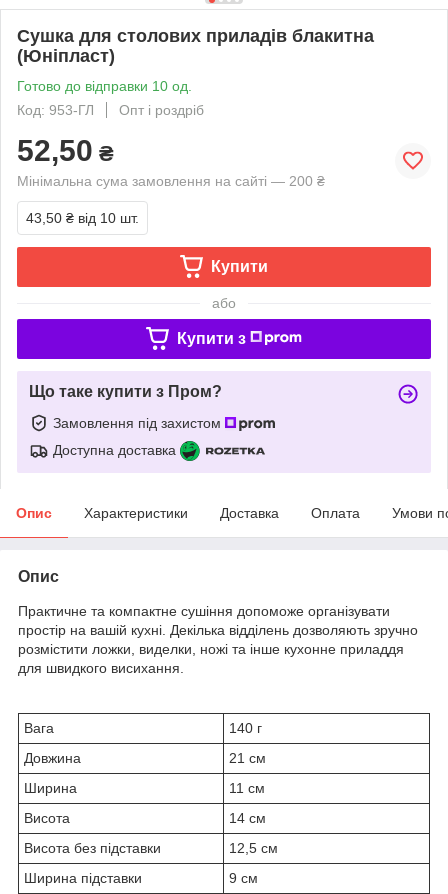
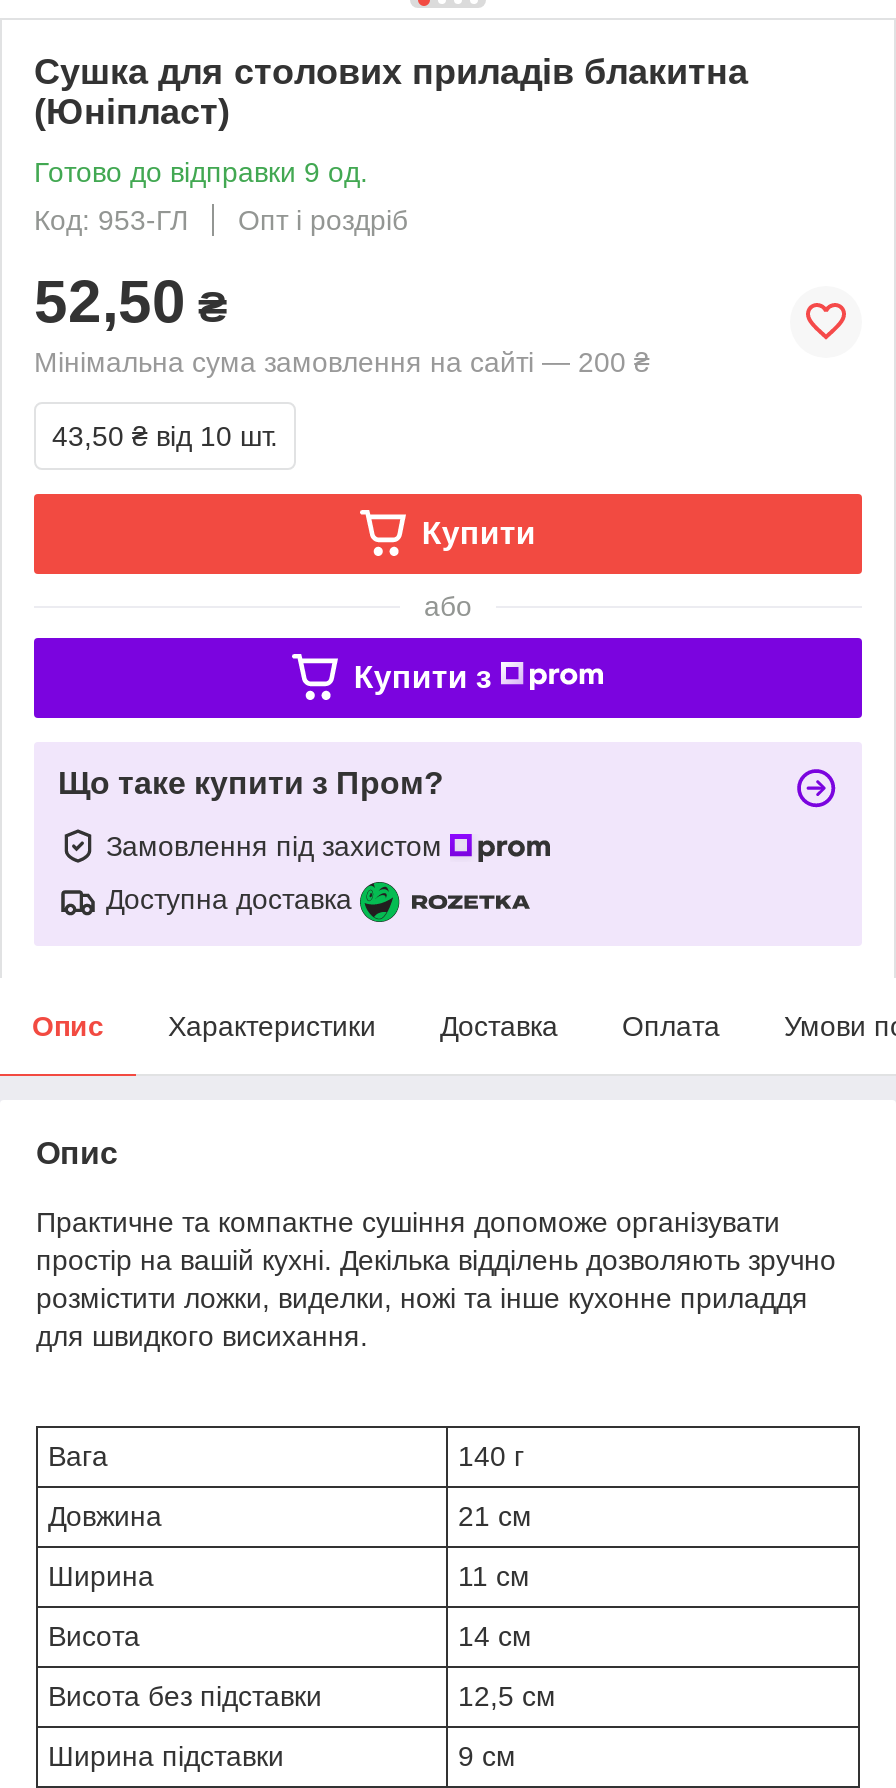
[17,78,192,94] Готово до відправки 10 од. -> [34,156,368,188] Готово до відправки 9 од.

